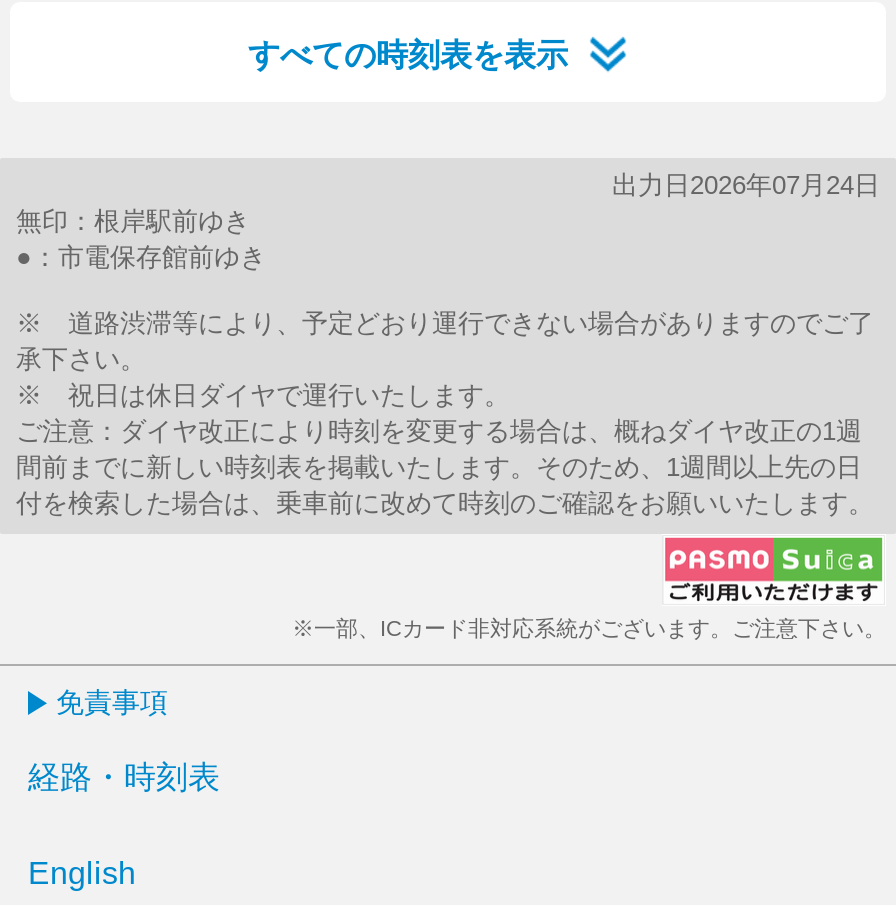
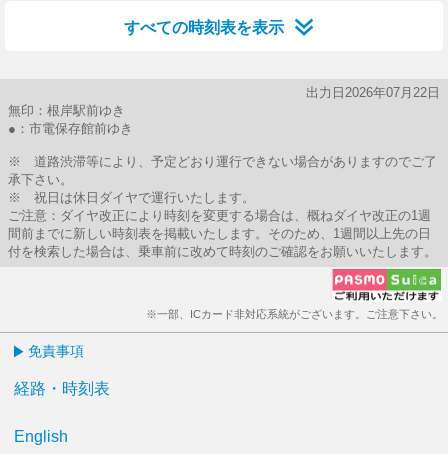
[612,170,880,200] 出力日2026年07月24日 -> [306,85,440,100] 出力日2026年07月22日

